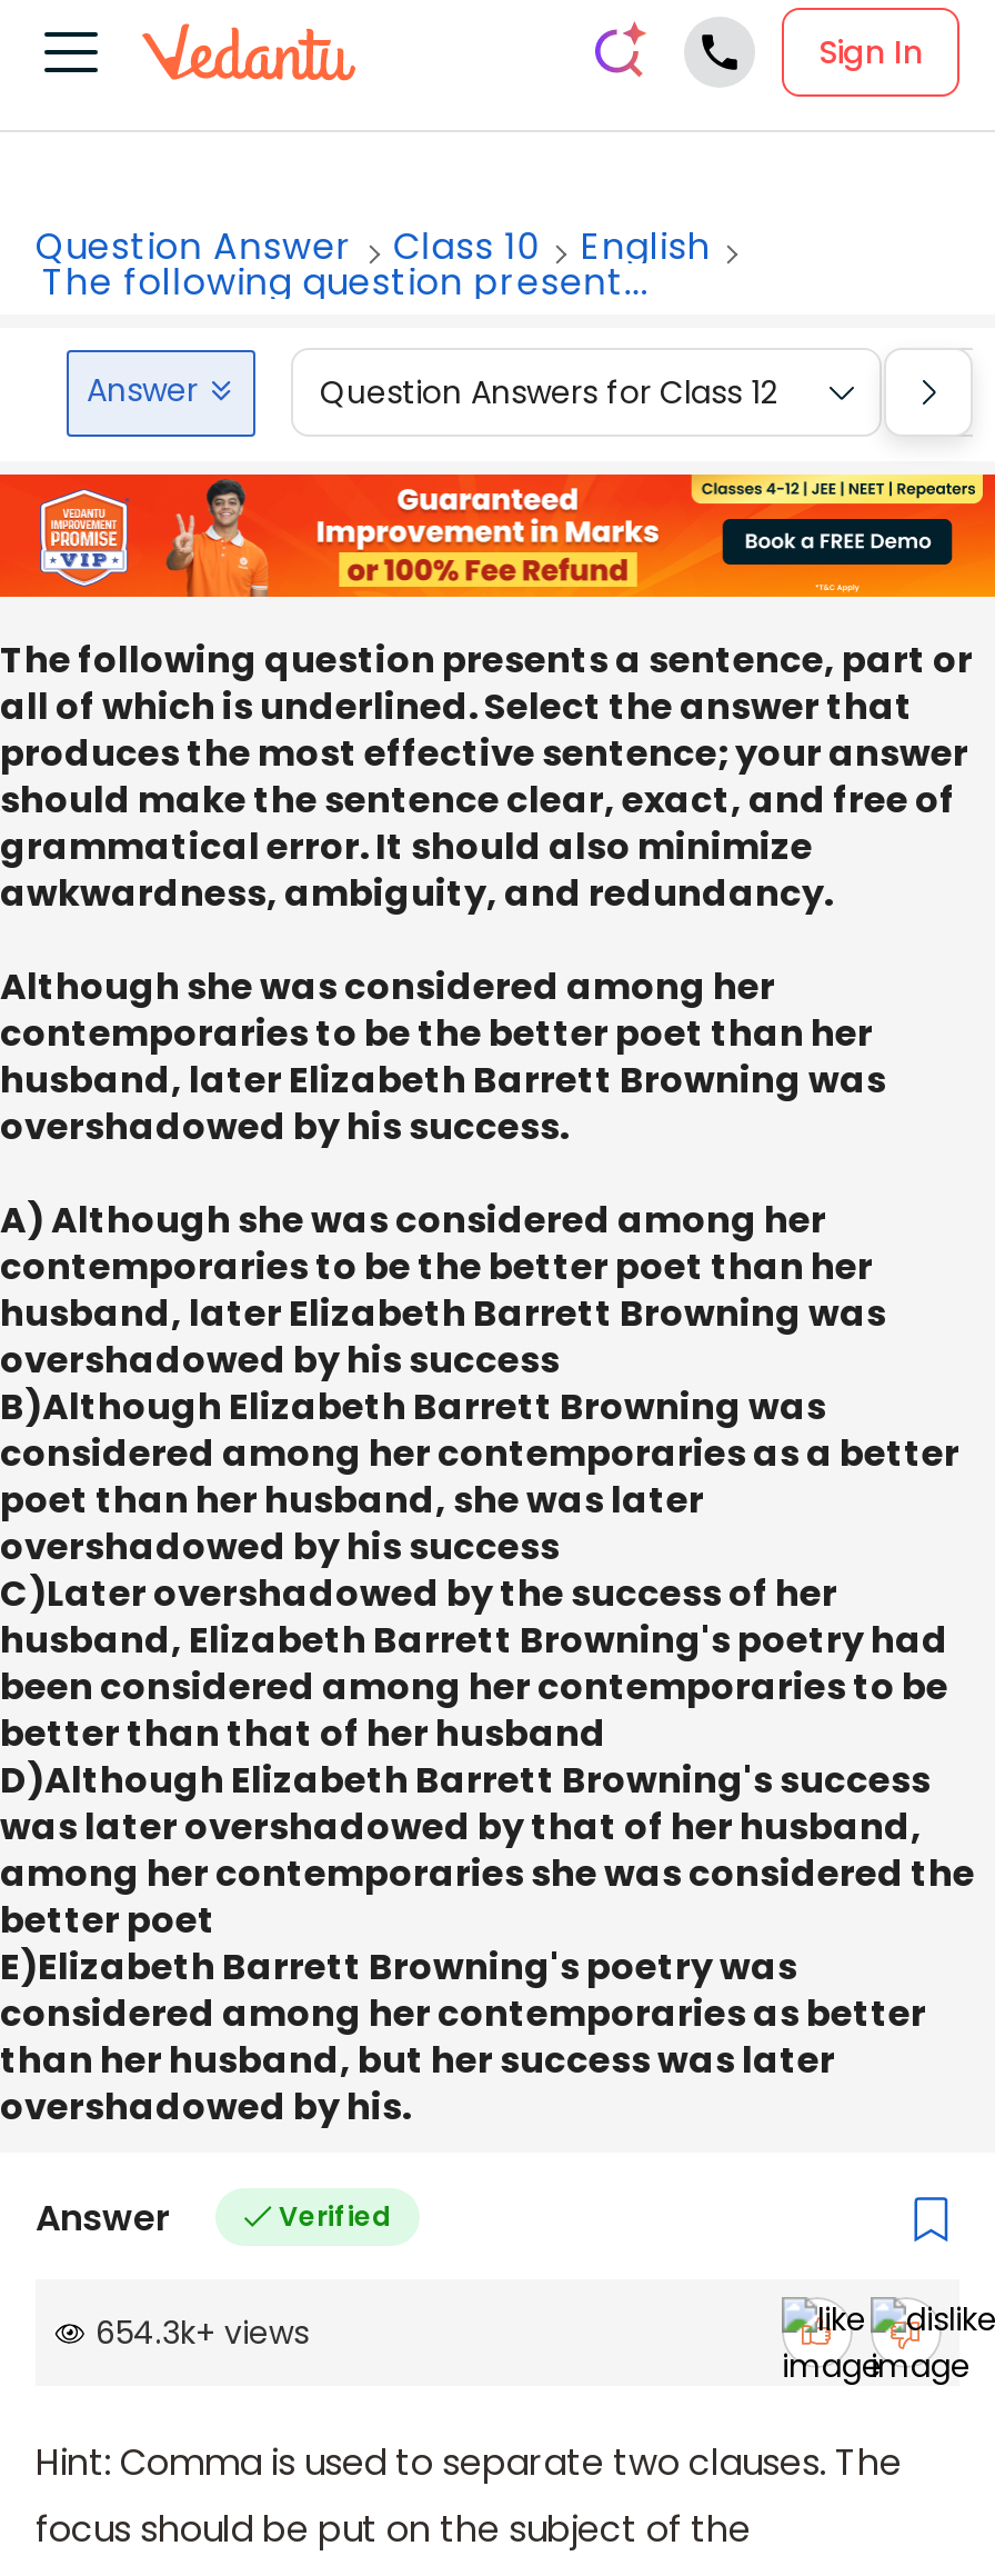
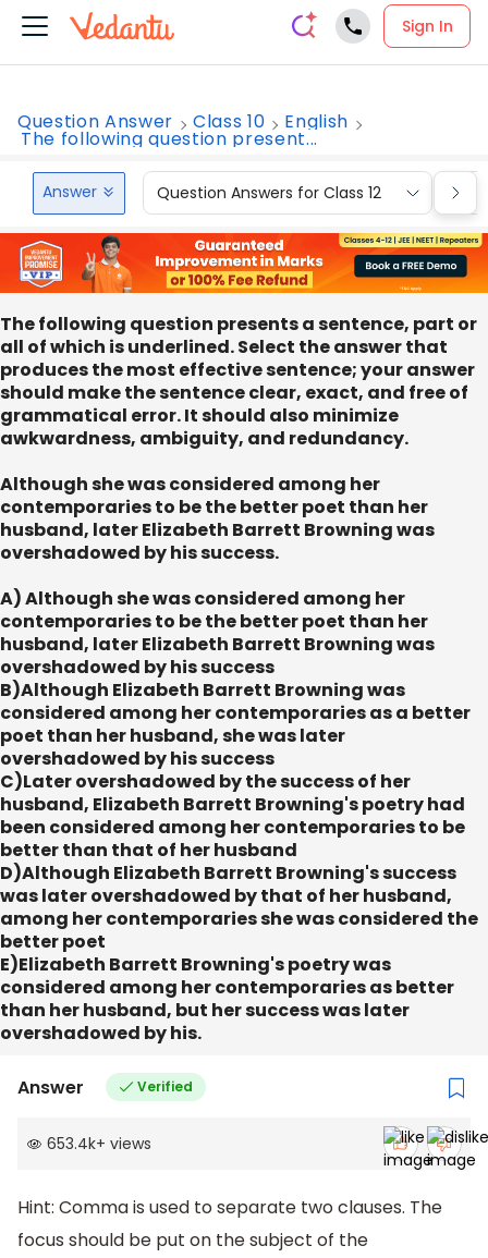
[96,2310,309,2355] 654.3k+ views -> [47,1133,151,1155] 653.4k+ views

